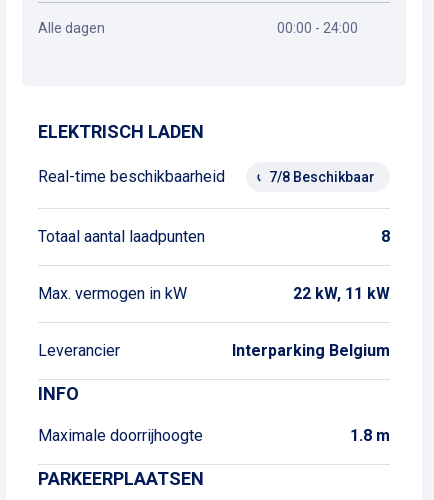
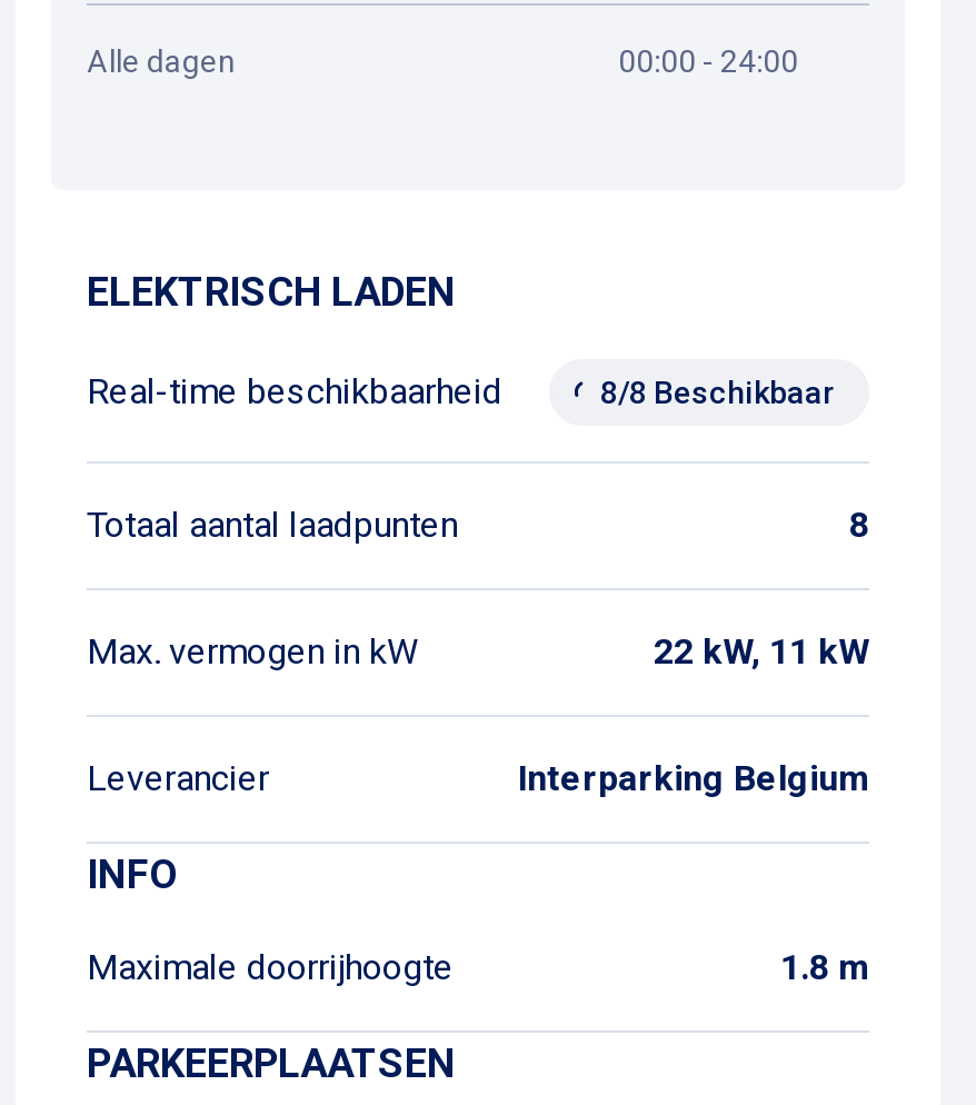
[269,169,375,185] 7/8 Beschikbaar -> [600,375,836,410] 8/8 Beschikbaar

